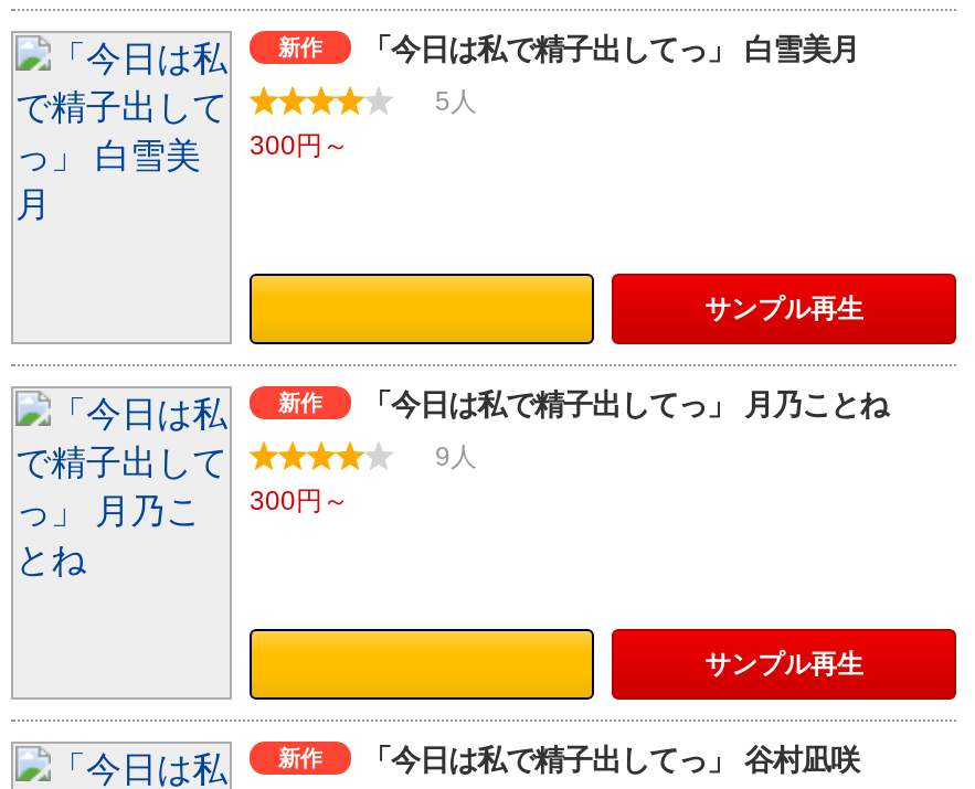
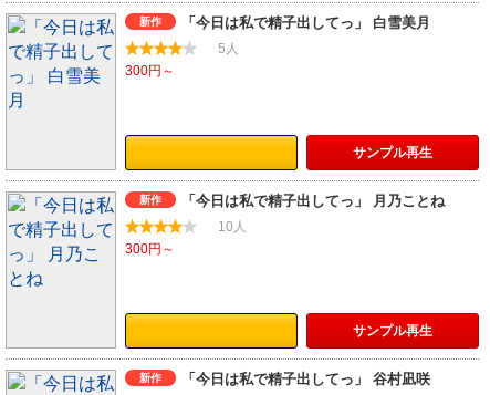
[435,441,477,472] 9人 -> [218,219,247,235] 10人

